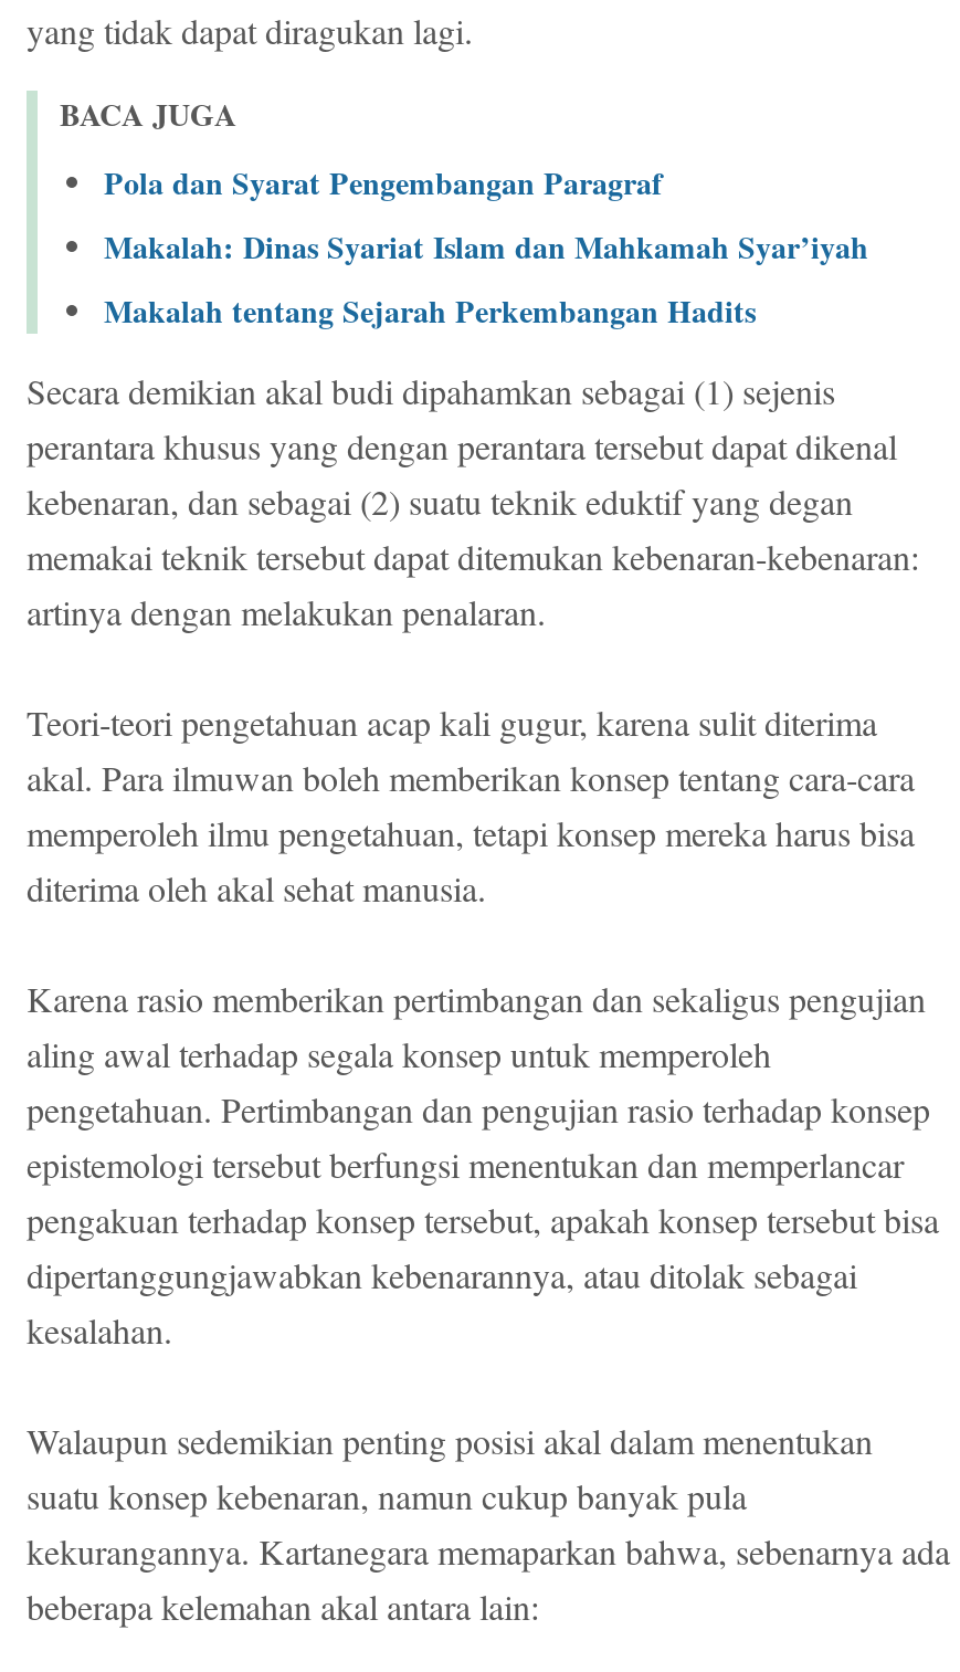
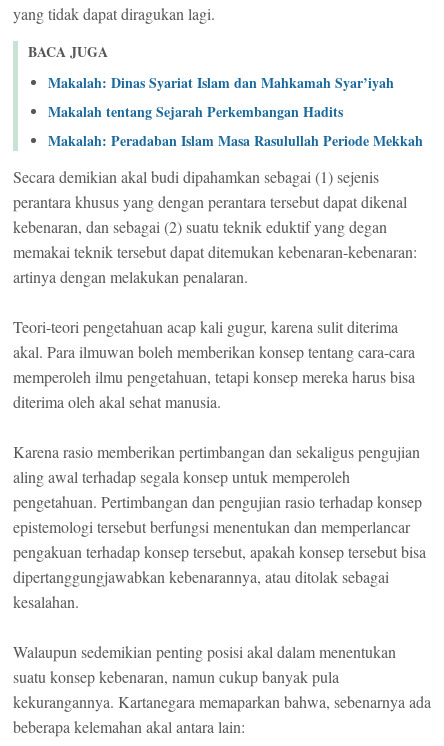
[104,158,663,205] Pola dan Syarat Pengembangan Paragraf -> none
moved [104,222,868,333] -> [48,72,394,122]: Makalah: Dinas Syariat Islam dan Mahkamah Syar’iyah | Makalah tentang Sejarah Perkembangan Hadits
none -> [48,130,423,151] Makalah: Peradaban Islam Masa Rasulullah Periode Mekkah

